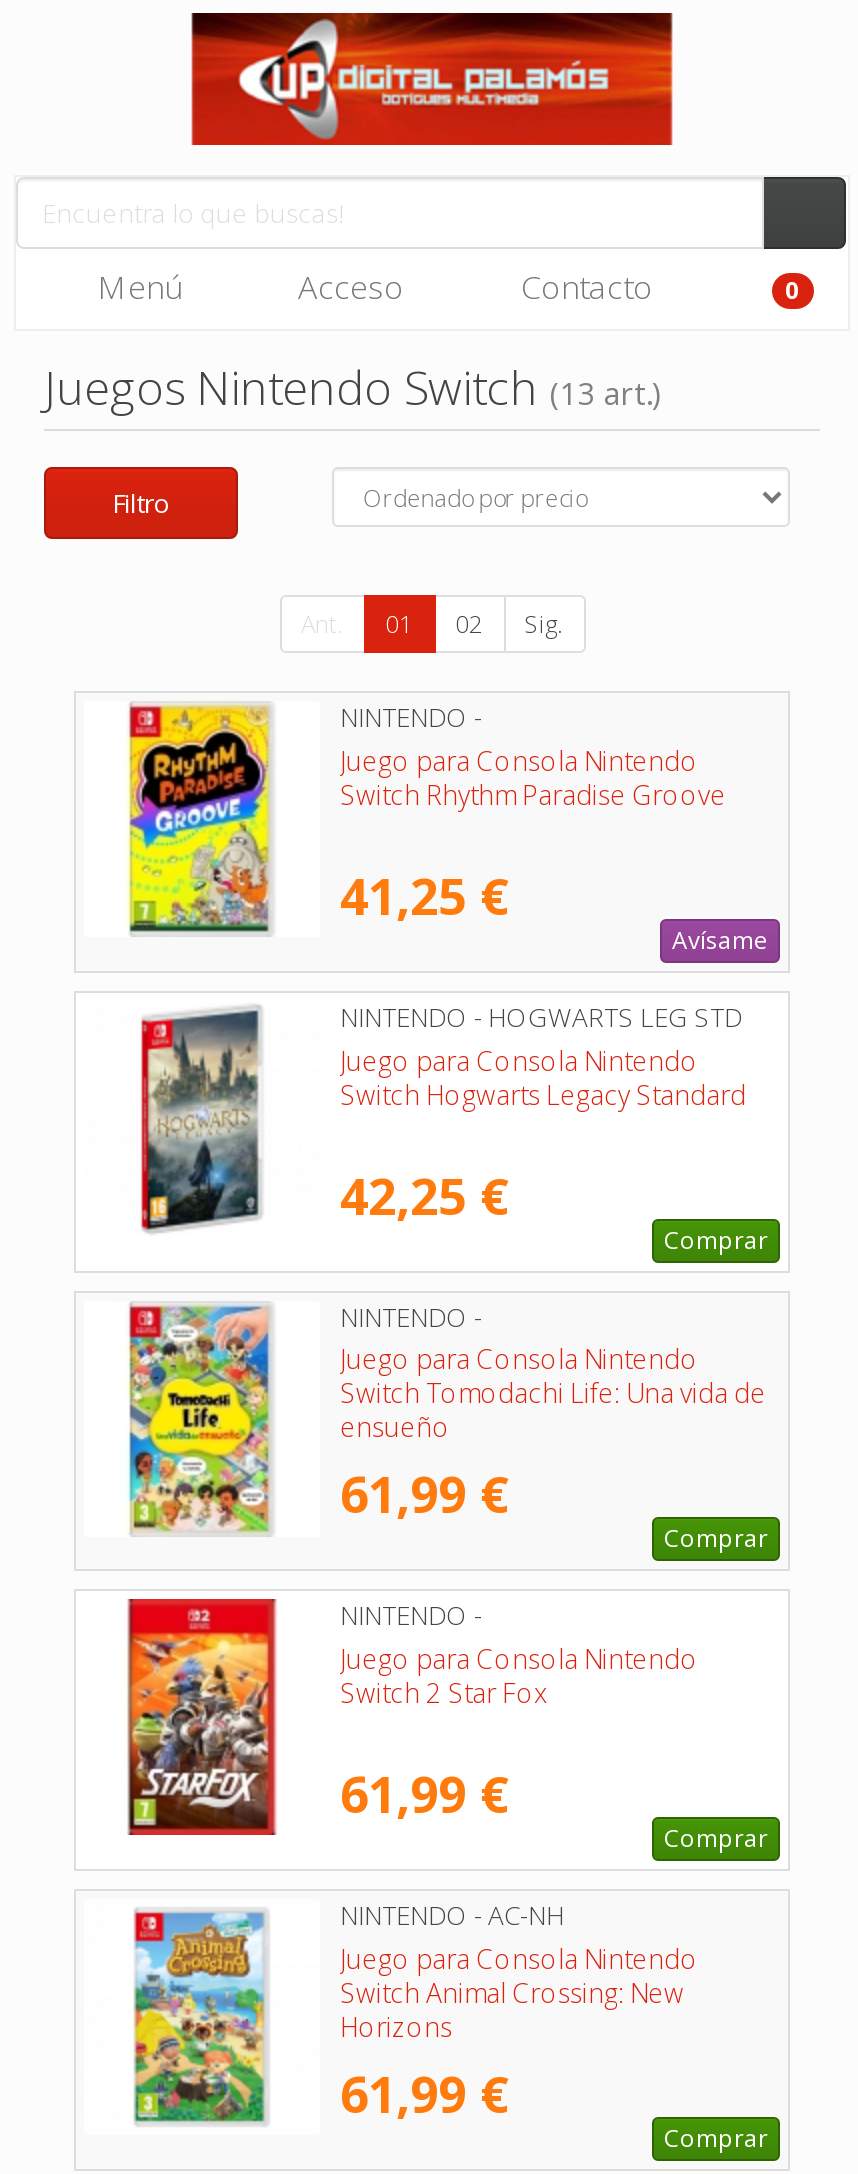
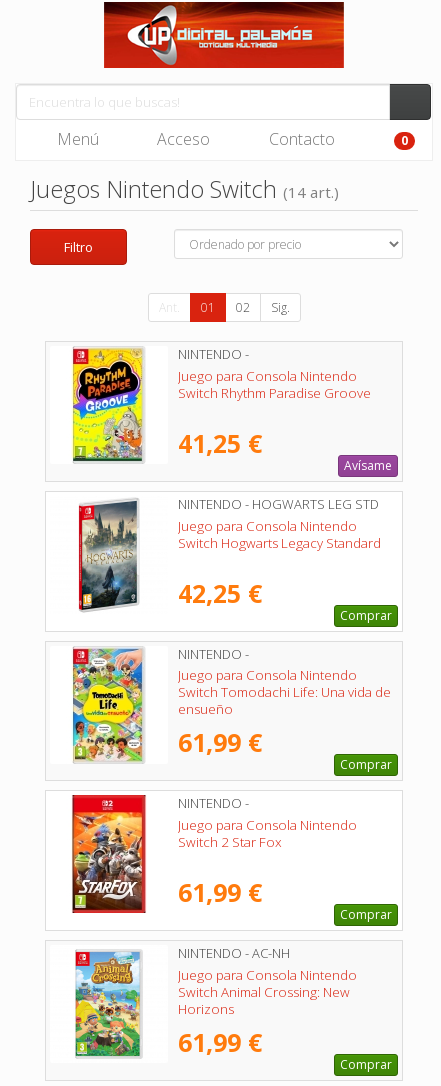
[44,355,662,419] Juegos Nintendo Switch (13 art.) -> [30,173,339,205] Juegos Nintendo Switch (14 art.)

